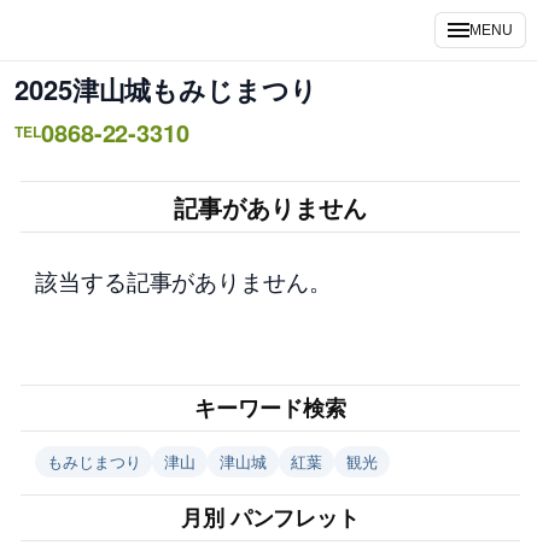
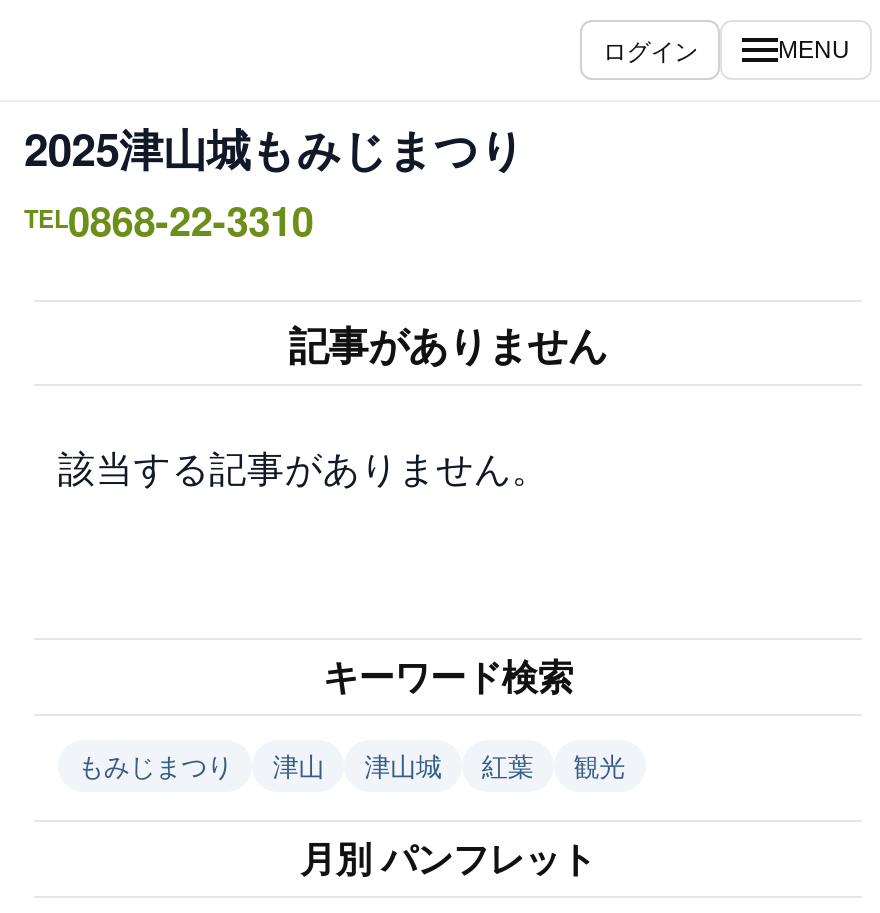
none -> [603,32,698,66] ログイン

